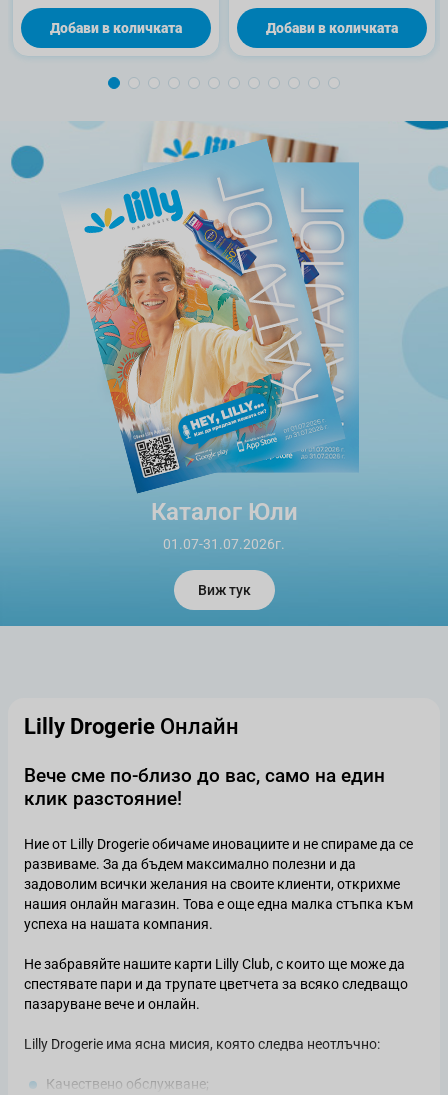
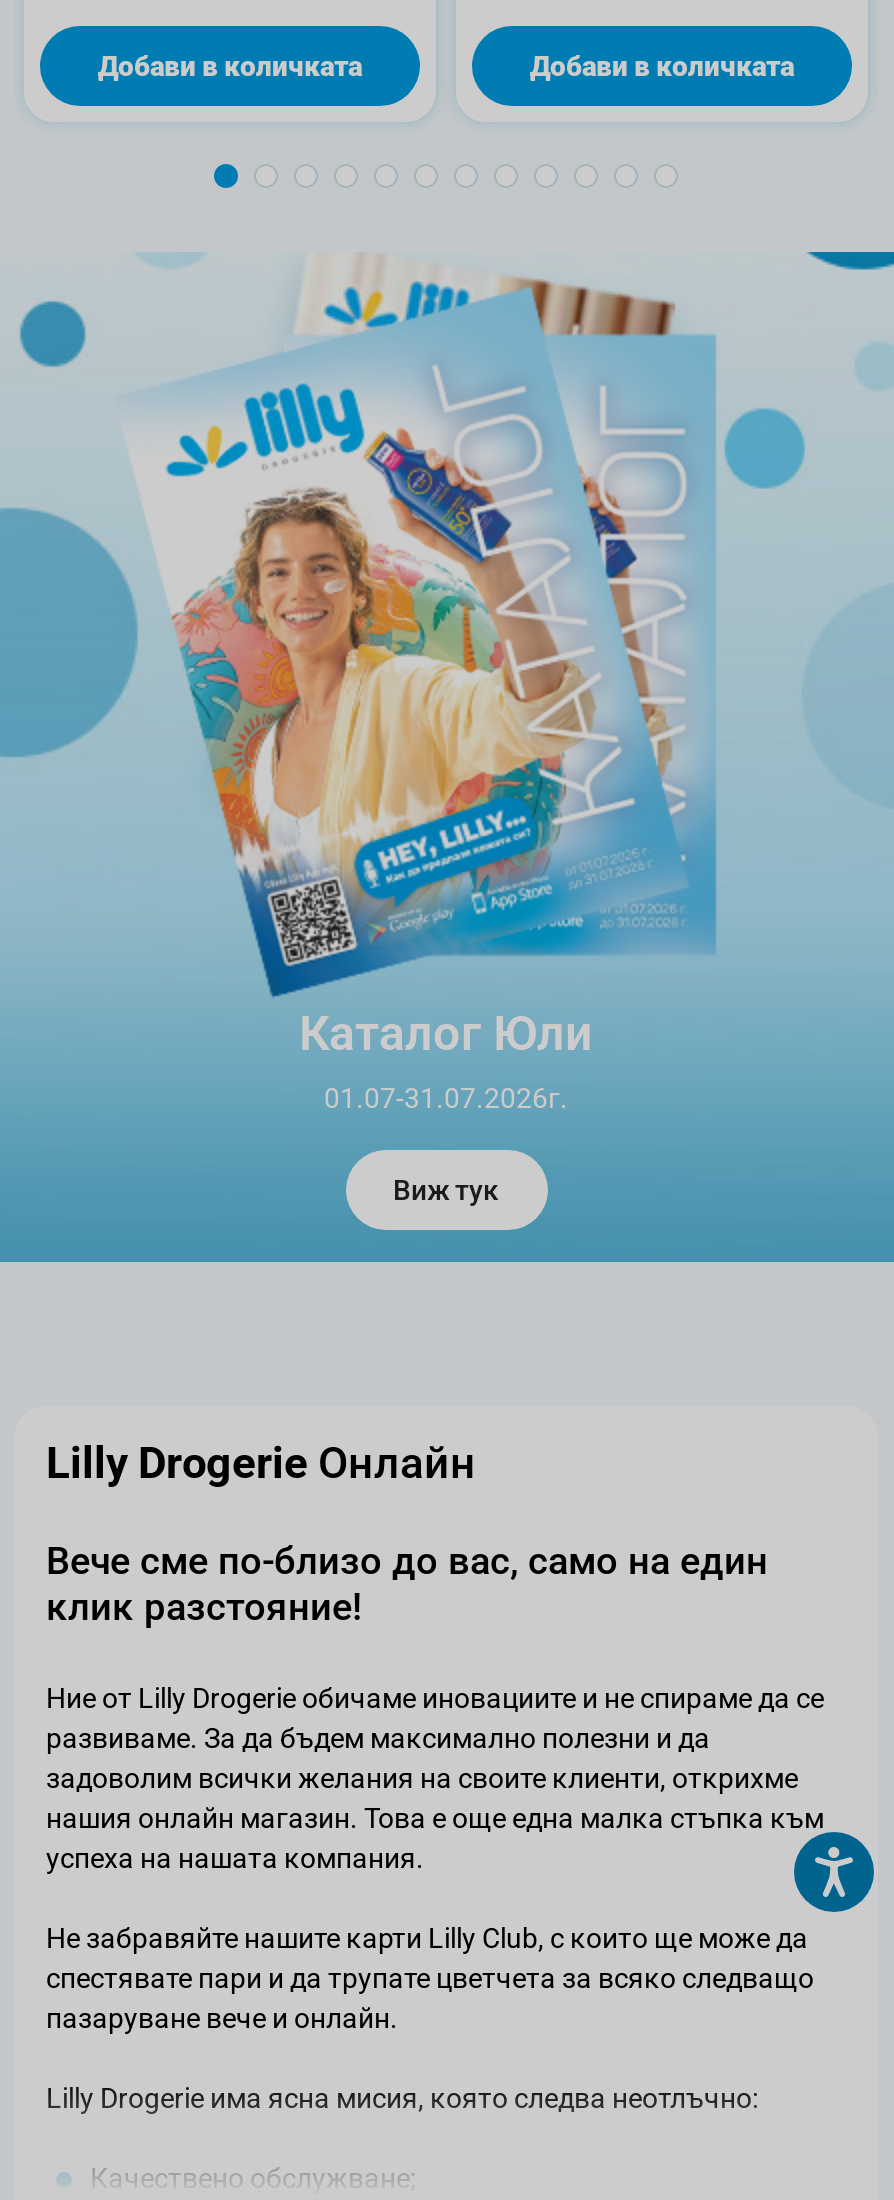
none -> [792,1830,876,1914] [image]

